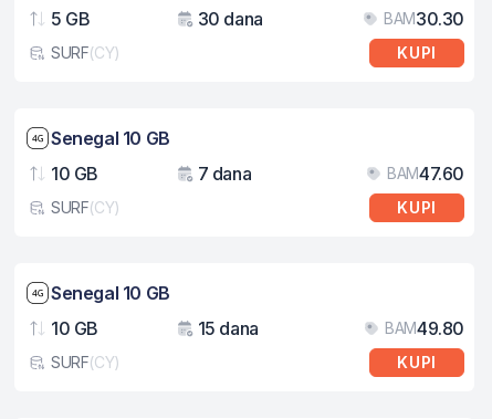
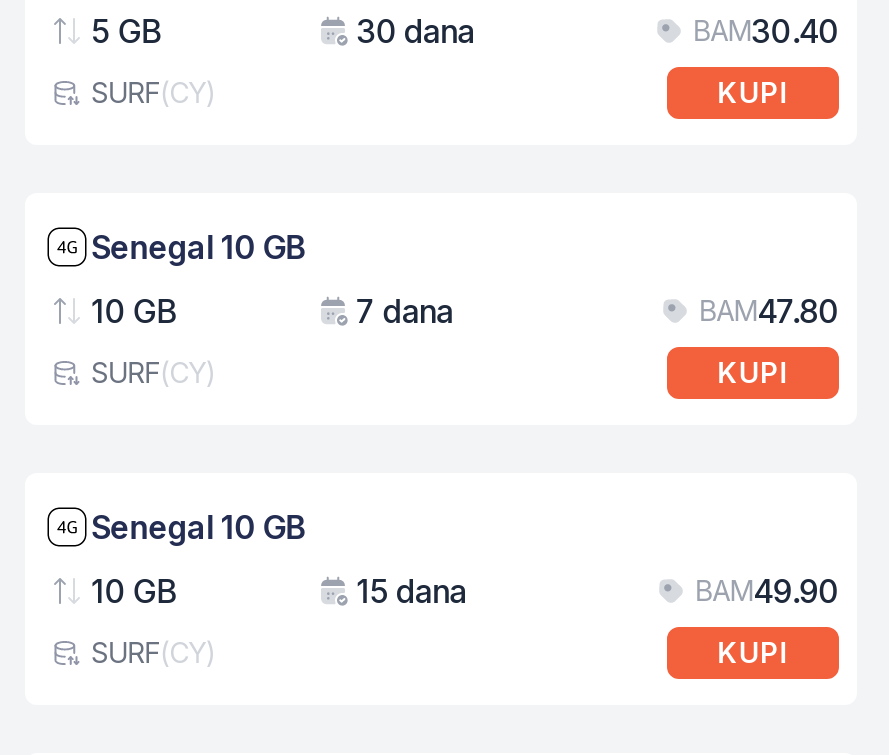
[384,8,464,30] BAM30.30 -> [693,11,839,51] BAM30.40
[387,163,464,185] BAM47.60 -> [699,291,839,331] BAM47.80
[385,317,464,339] BAM49.80 -> [695,571,839,611] BAM49.90

